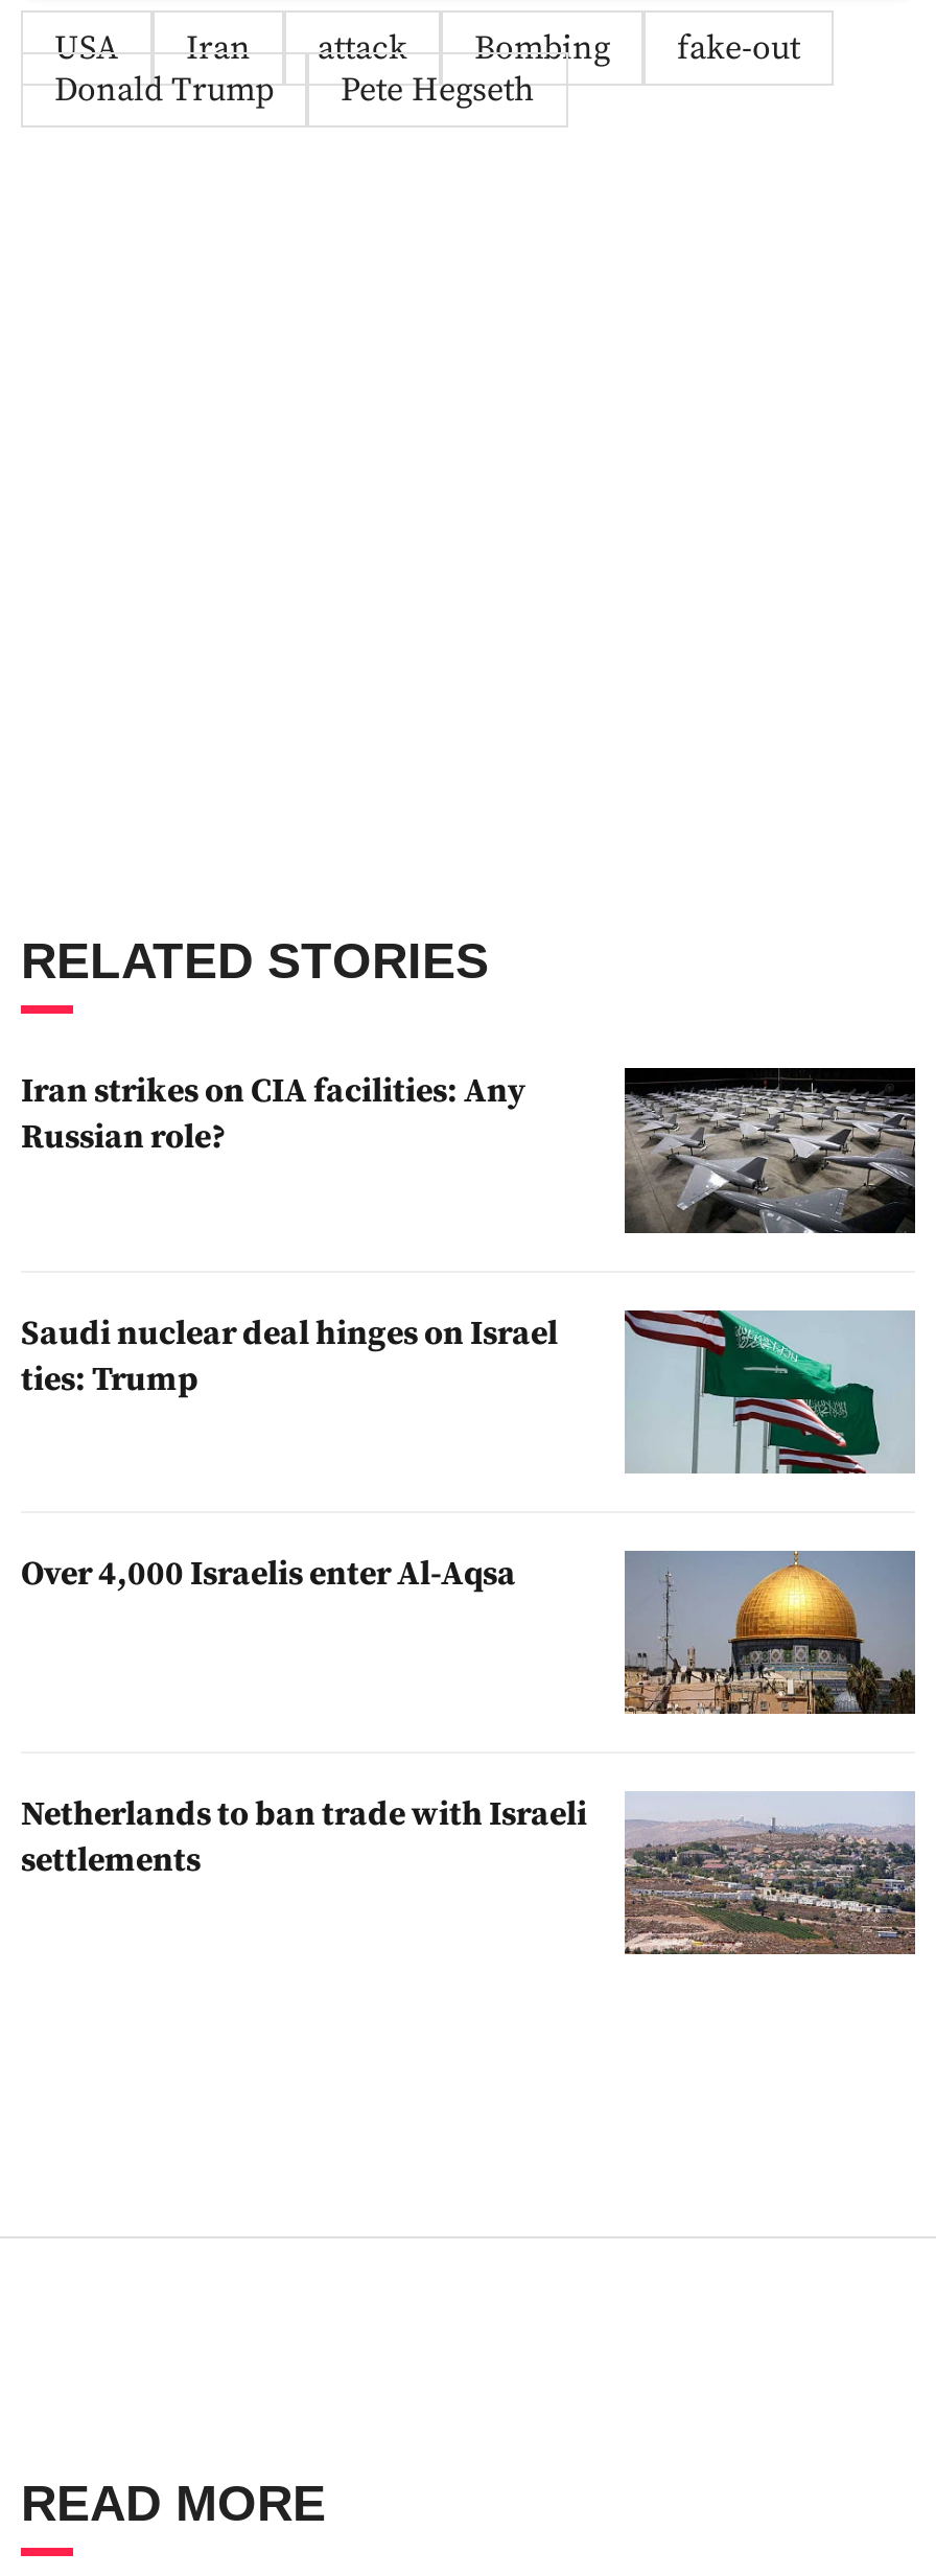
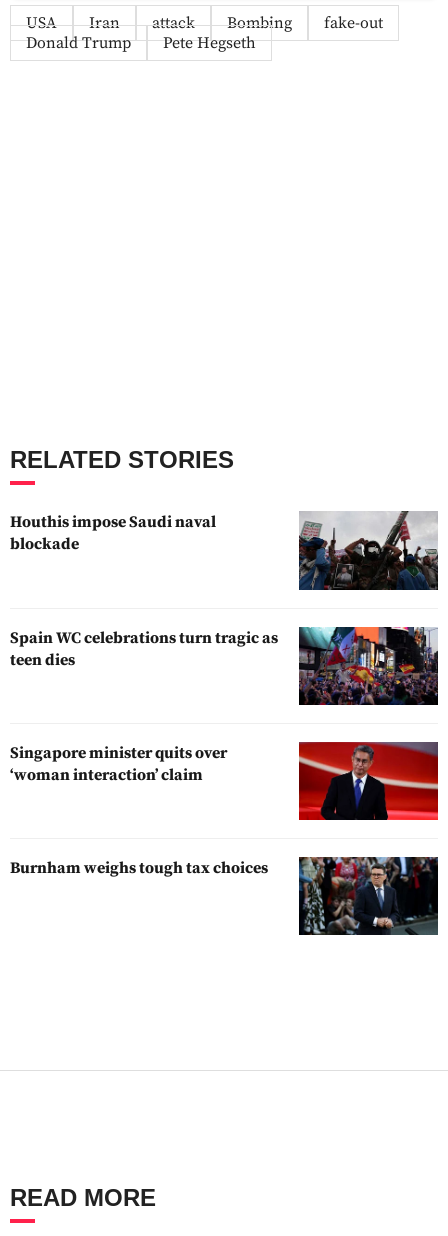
[21,1071,526,1159] Iran strikes on CIA facilities: Any | Russian role? -> [10,512,216,554] Houthis impose Saudi naval | blockade
[623,1066,917,1235] [image] -> [298,511,438,590] [image]
[21,1308,915,1476] [image] | Saudi nuclear deal hinges on Israel | ties: Trump -> [10,626,439,706] [image] | Spain WC celebrations turn tragic as | teen dies
[21,1552,516,1594] Over 4,000 Israelis enter Al-Aqsa -> [10,743,227,785] Singapore minister quits over | ‘woman interaction’ claim
[623,1549,917,1716] [image] -> [298,741,439,821] [image]
[21,1791,917,1956] [image] | Netherlands to ban trade with Israeli | settlements -> [10,856,439,936] [image] | Burnham weighs tough tax choices

